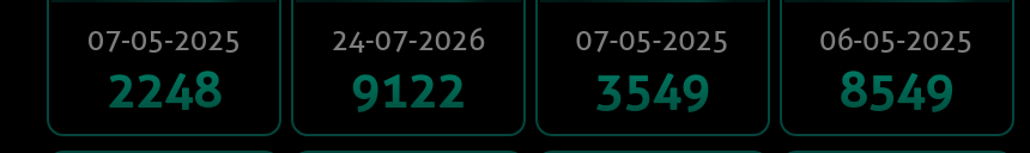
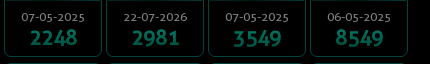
[332,24,485,57] 24-07-2026 -> [123,10,187,24] 22-07-2026
[351,62,466,119] 9122 -> [131,26,179,50] 2981

